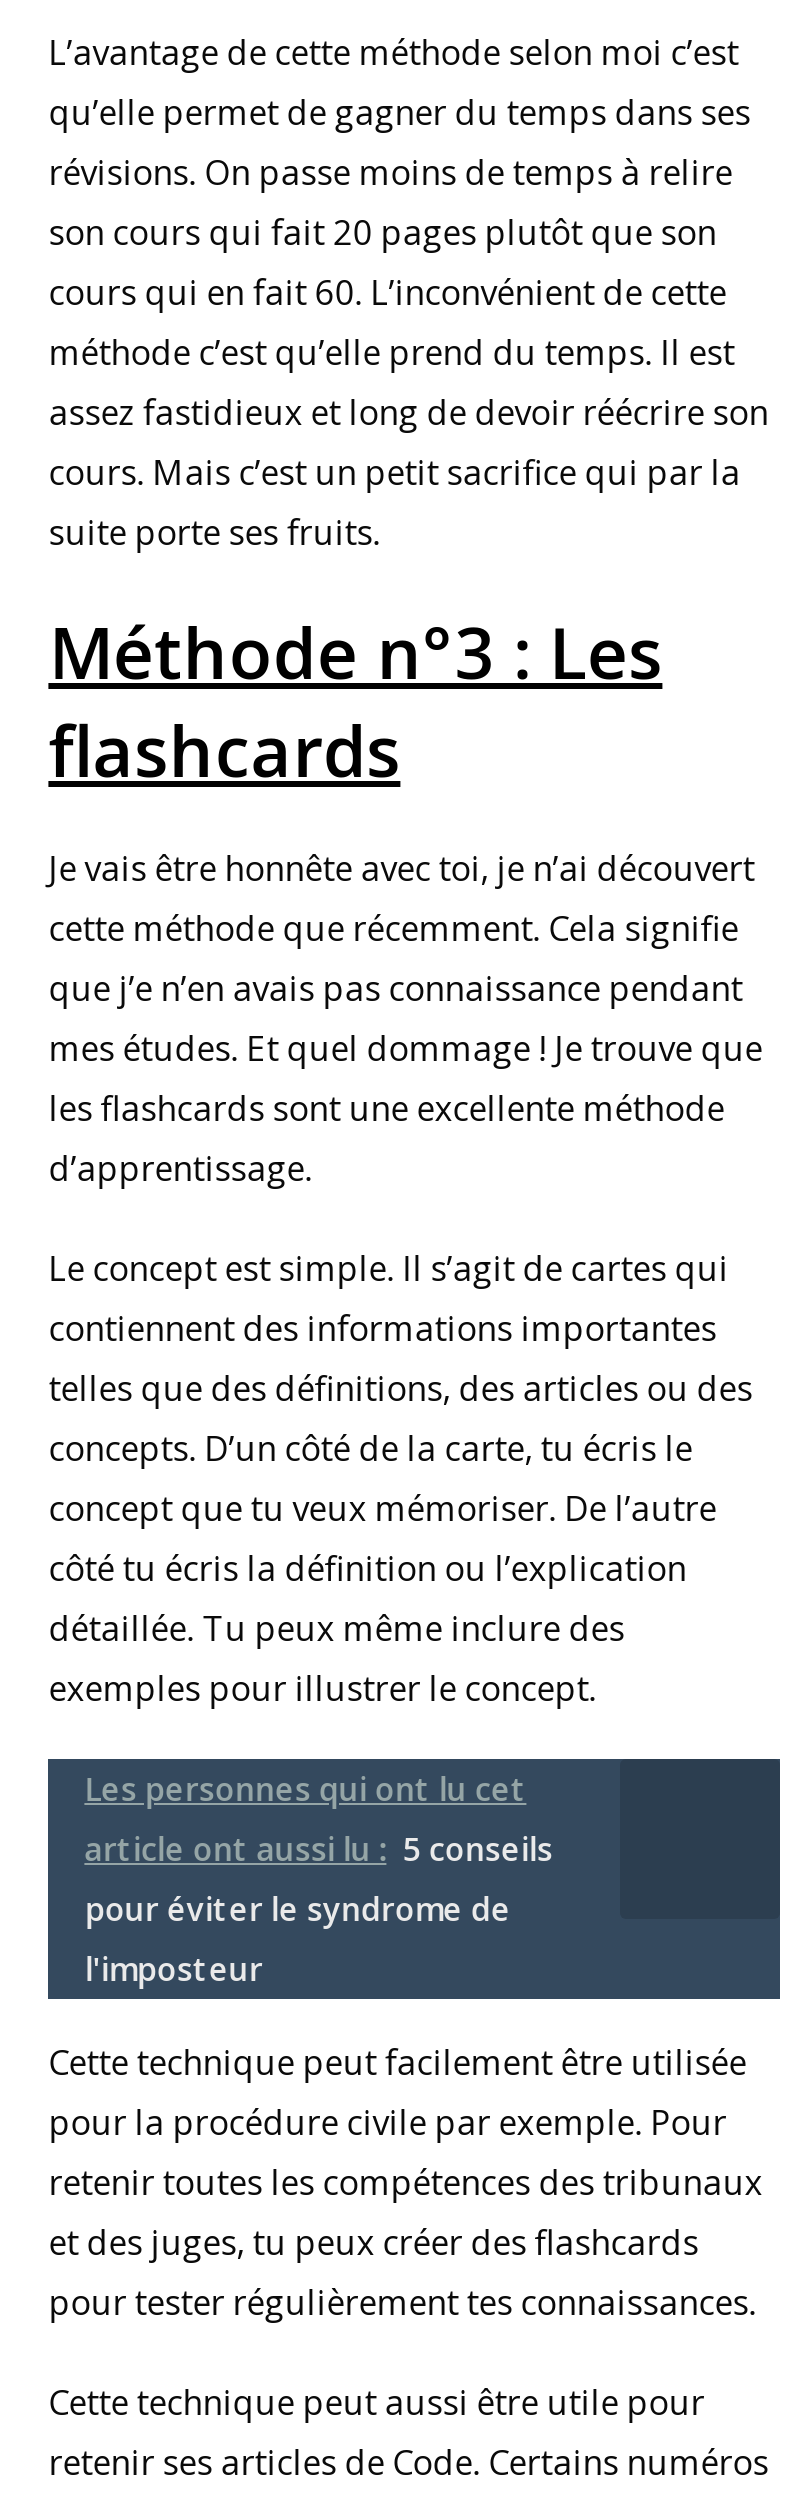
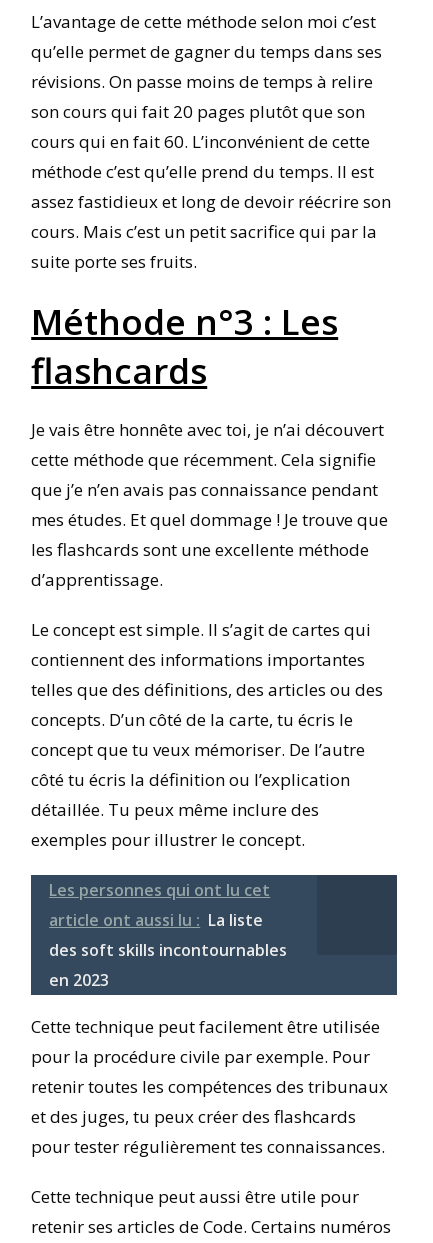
[84,1827,552,1991] article ont aussi lu : 5 conseils | pour éviter le syndrome de | l'imposteur -> [49,909,287,991] article ont aussi lu : La liste | des soft skills incontournables | en 2023

